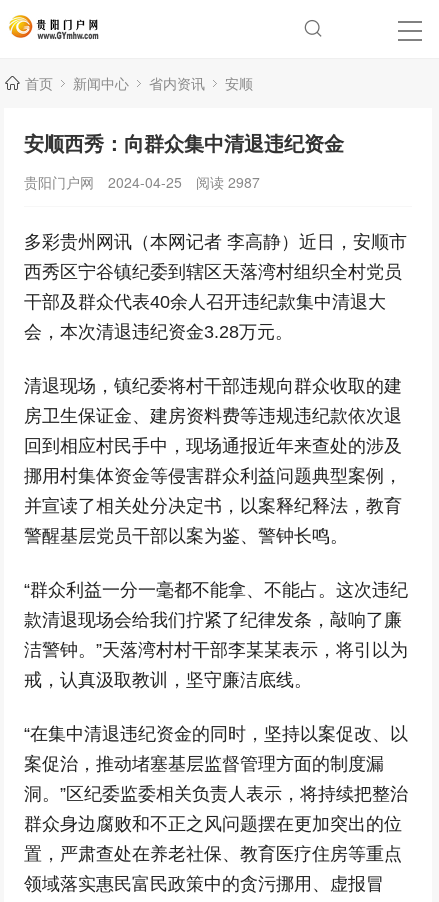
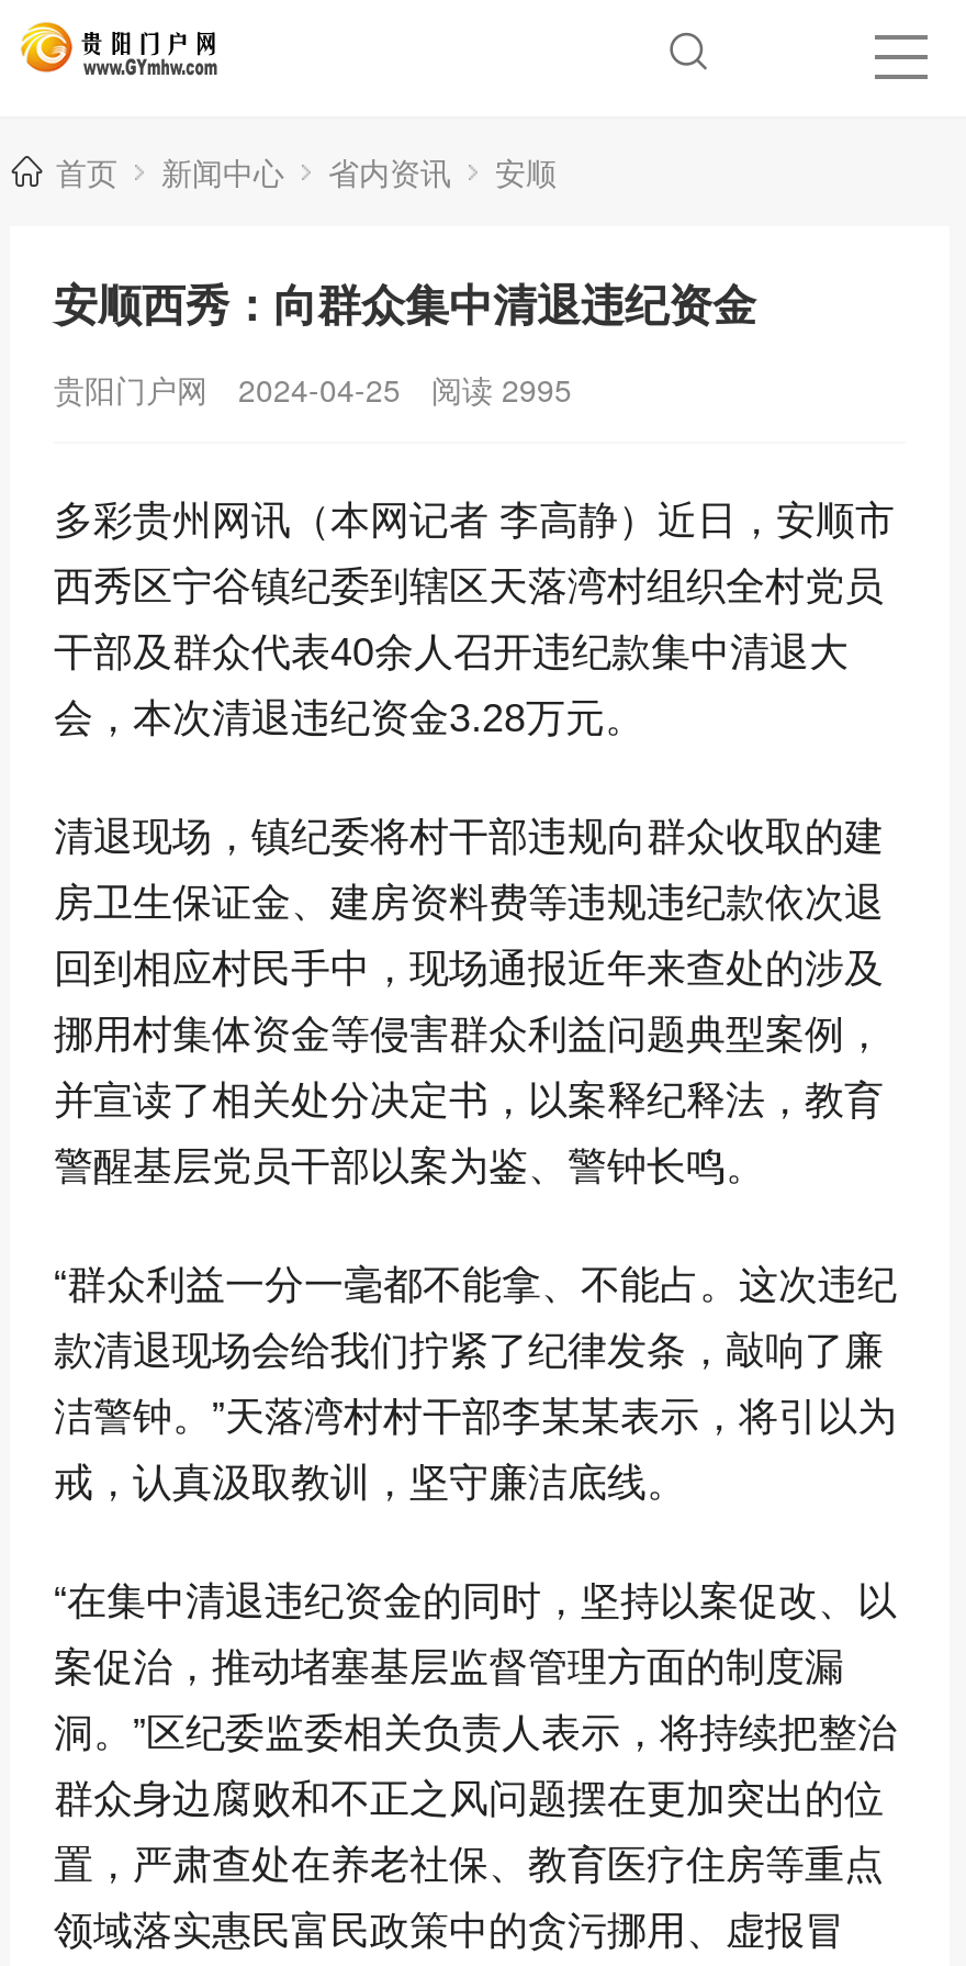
[24,172,260,192] 贵阳门户网 2024-04-25 阅读2987 -> [54,367,572,411] 贵阳门户网 2024-04-25 阅读2995

